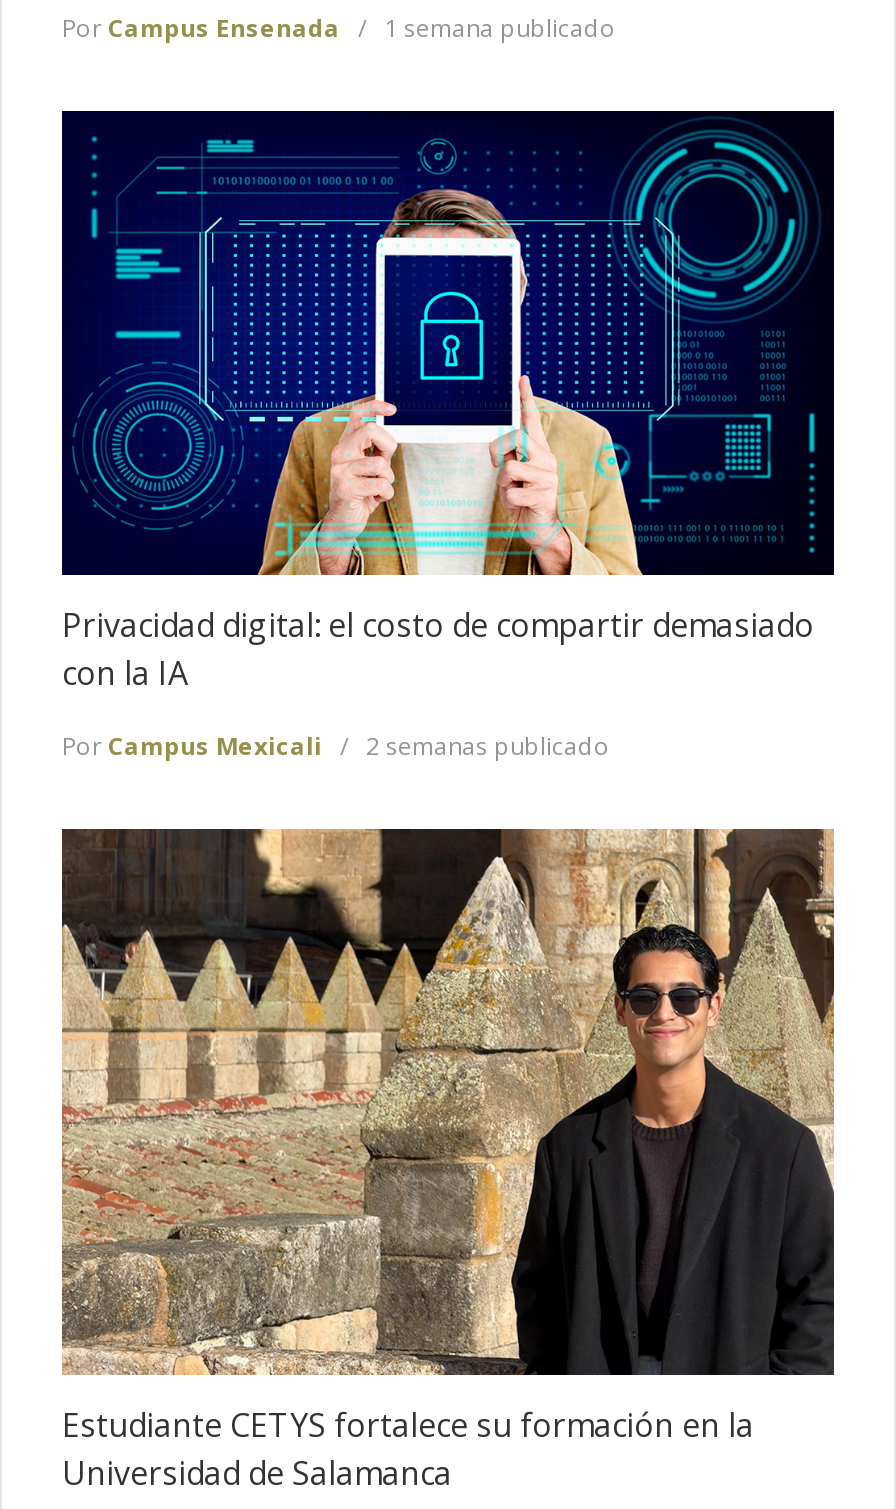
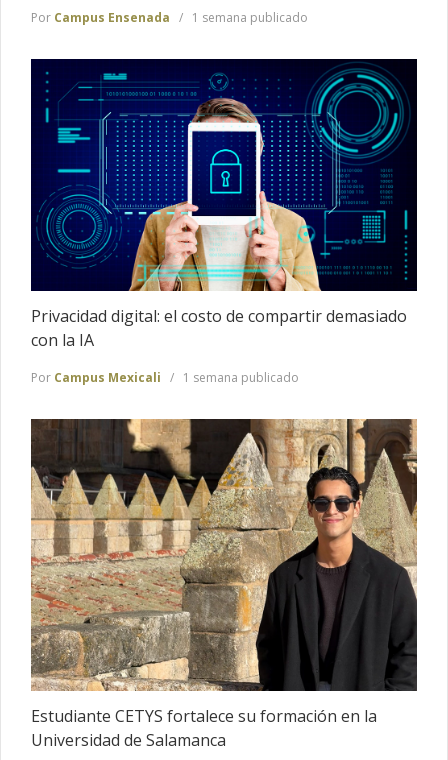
[360,730,610,764] 2 semanas publicado -> [180,369,299,386] 1 semana publicado

